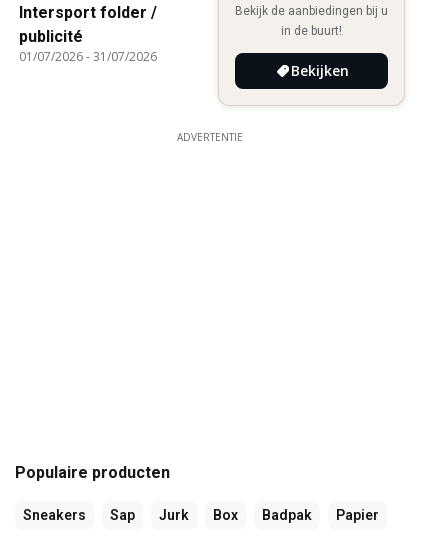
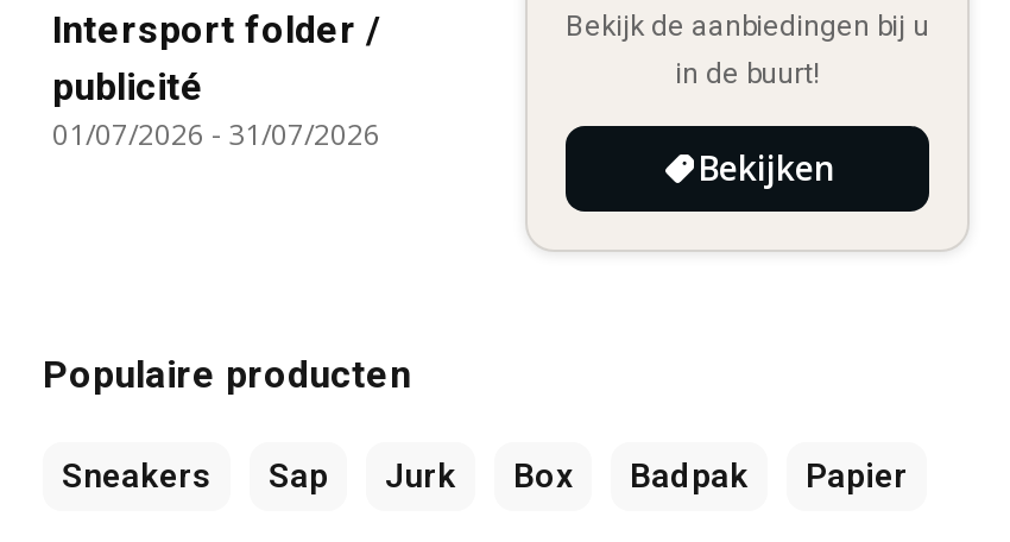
[177,130,243,144] ADVERTENTIE -> none

